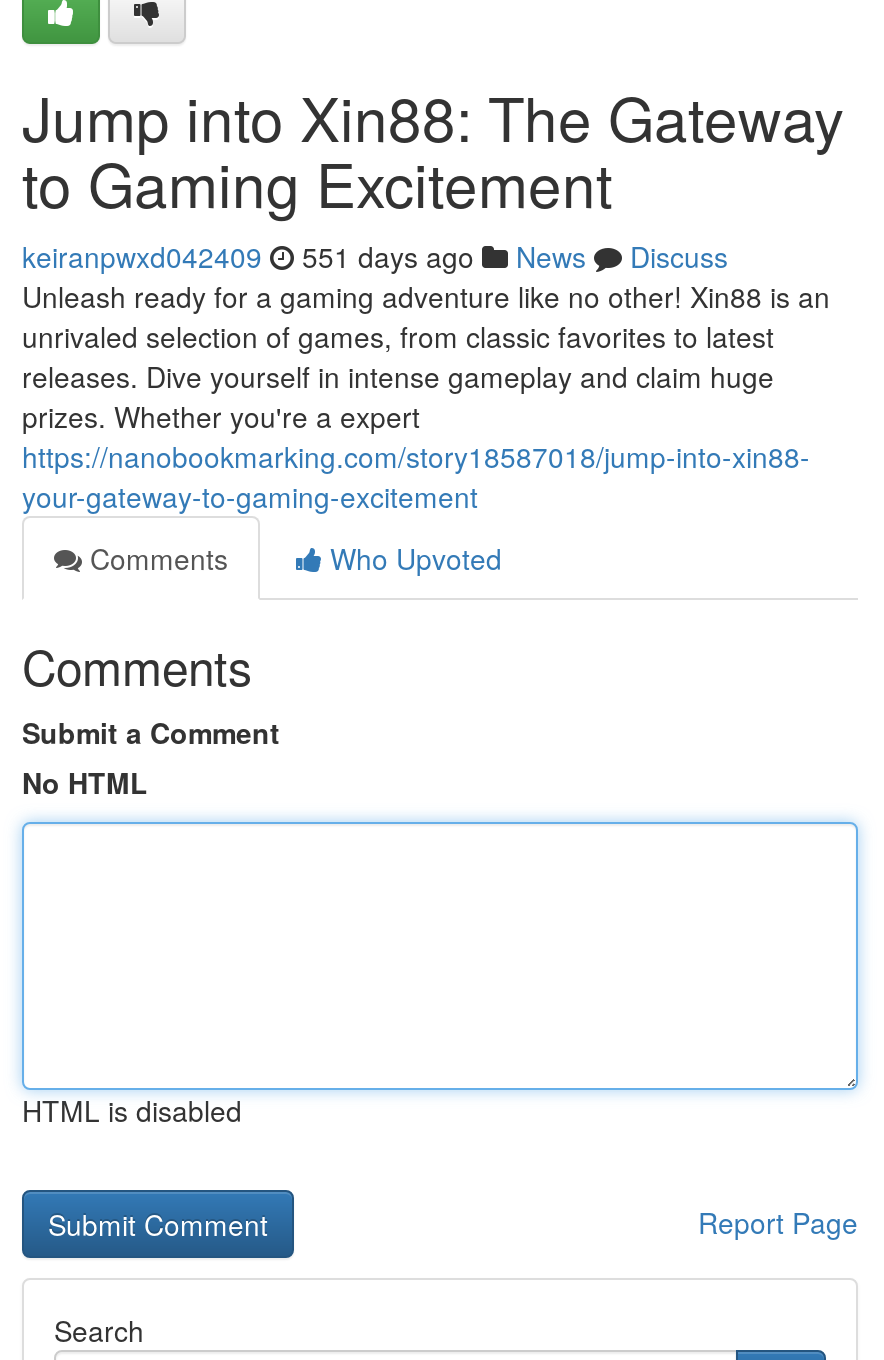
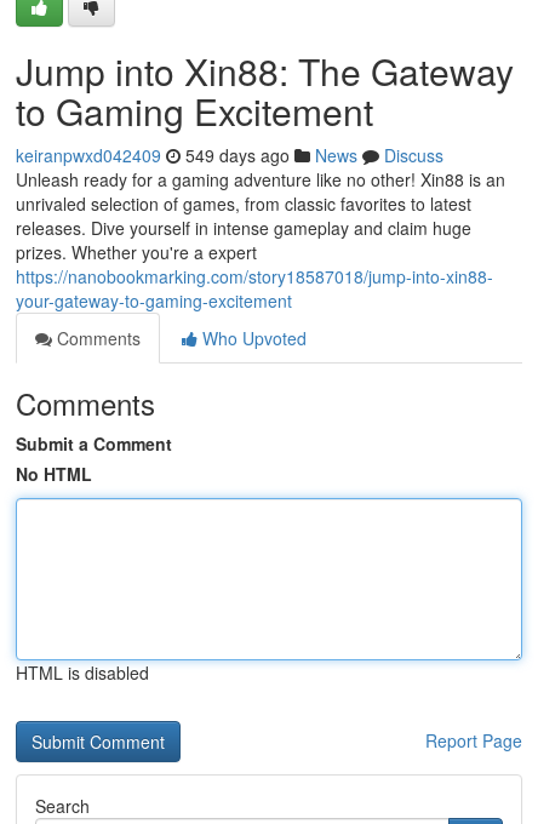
[22,236,728,276] keiranpwxd042409 551 days ago News Discuss -> [16,143,443,167] keiranpwxd042409 549 days ago News Discuss

